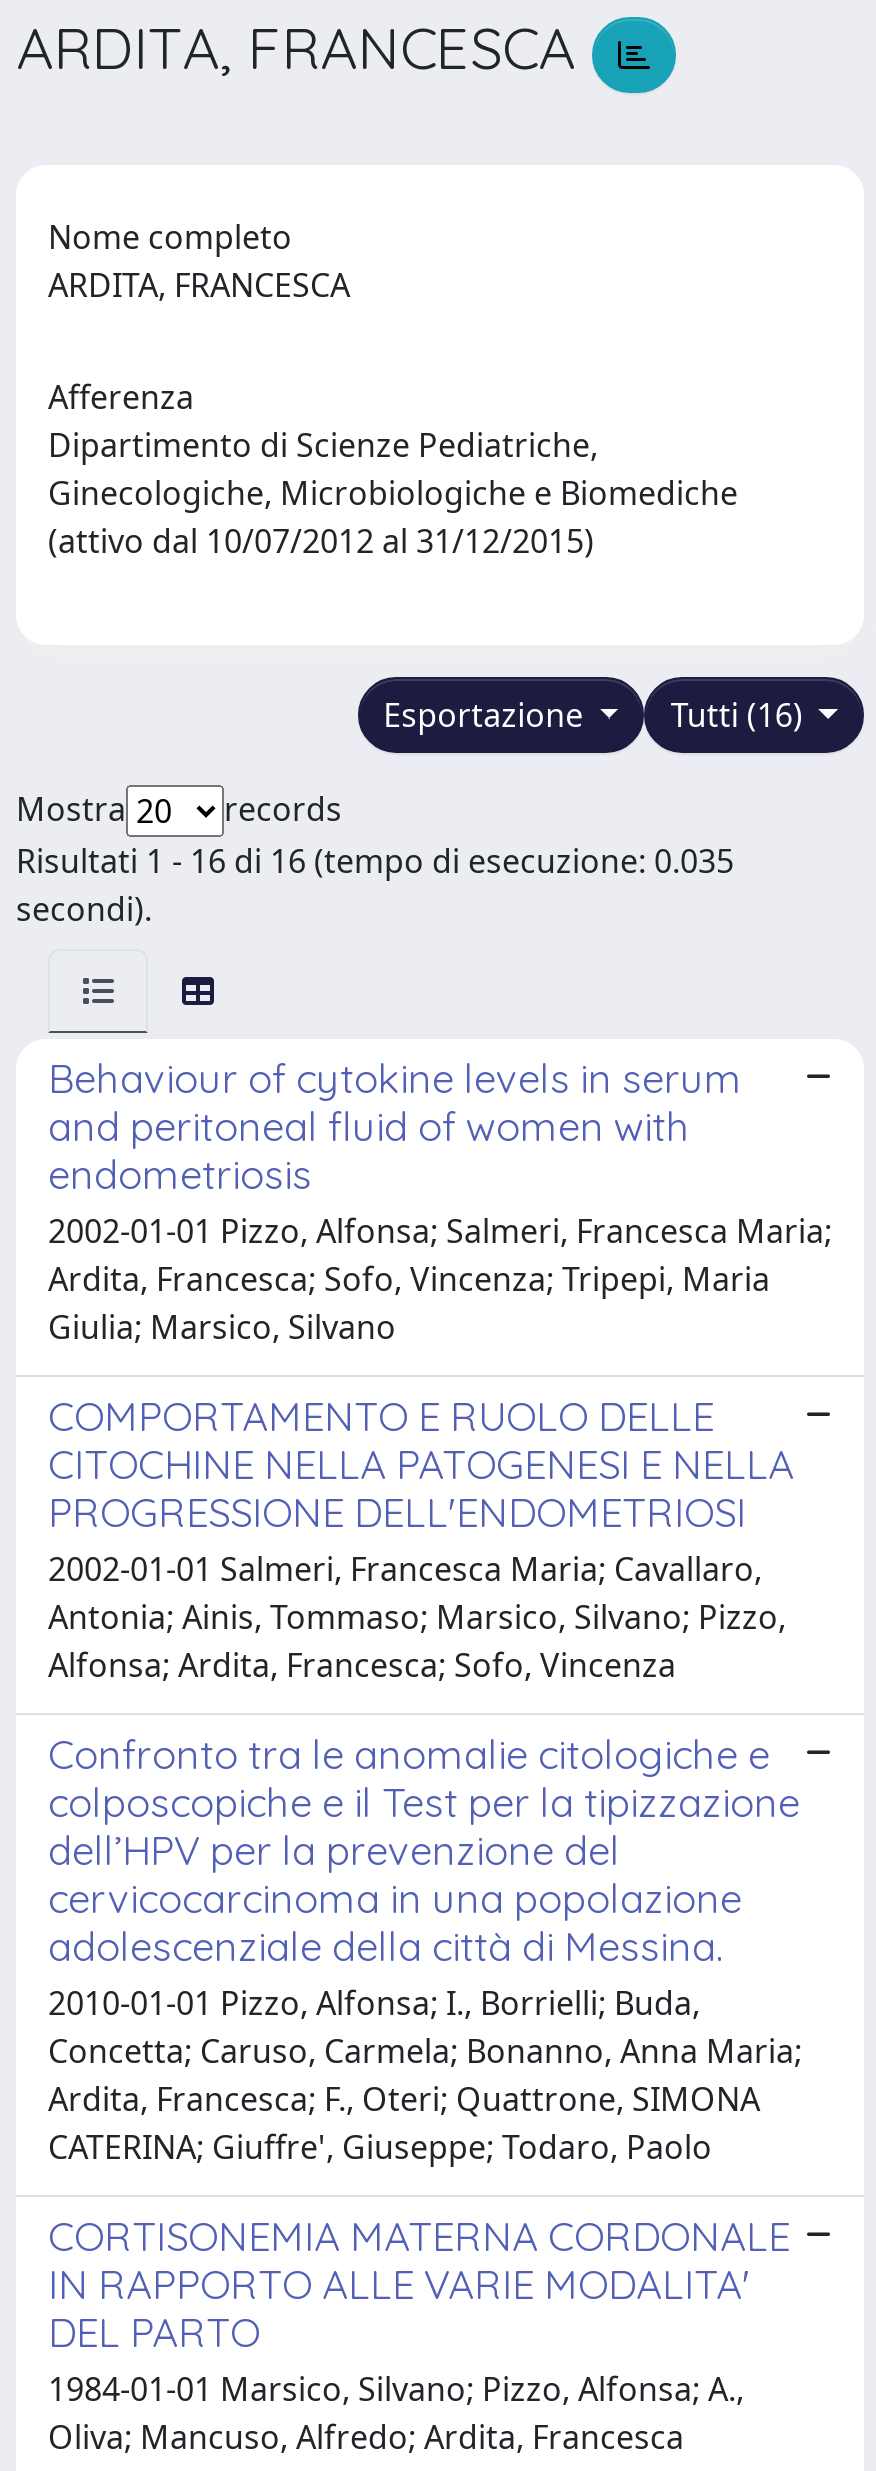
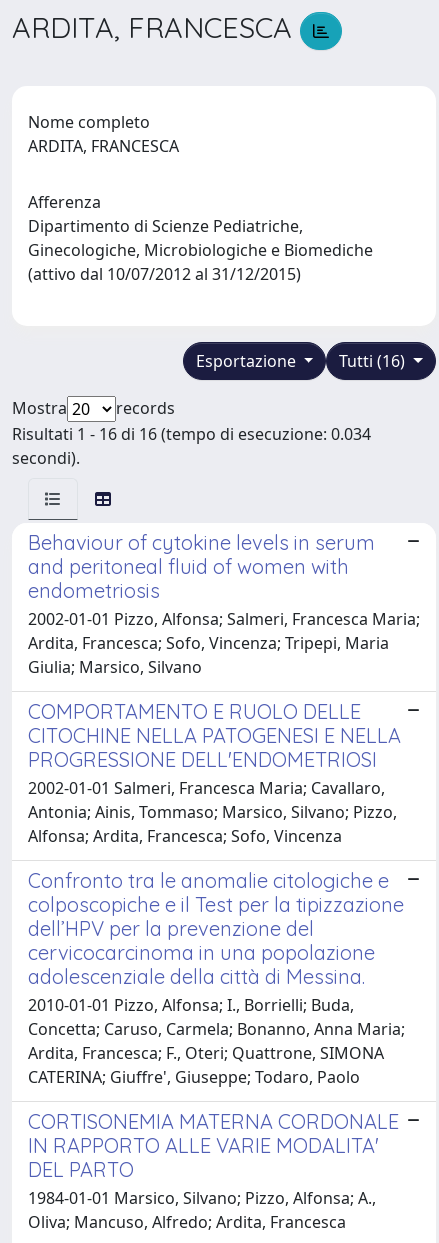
[16,839,734,883] Risultati 1 - 16 di 16 (tempo di esecuzione: 0.035 -> [12,423,371,445] Risultati 1 - 16 di 16 (tempo di esecuzione: 0.034

